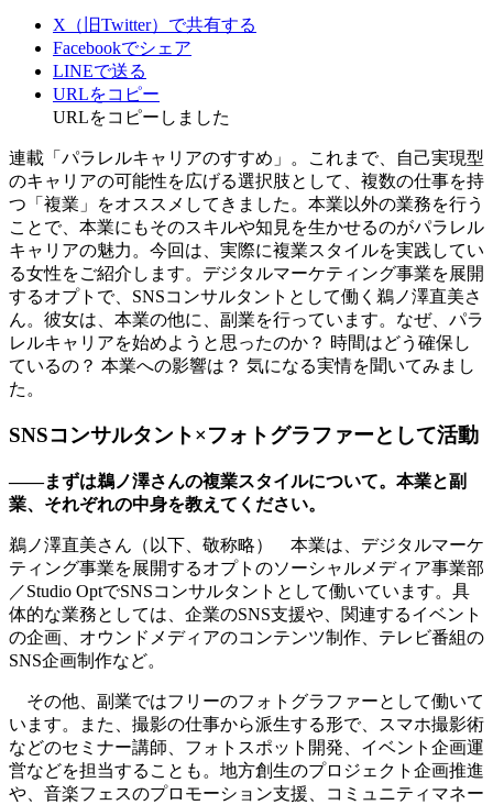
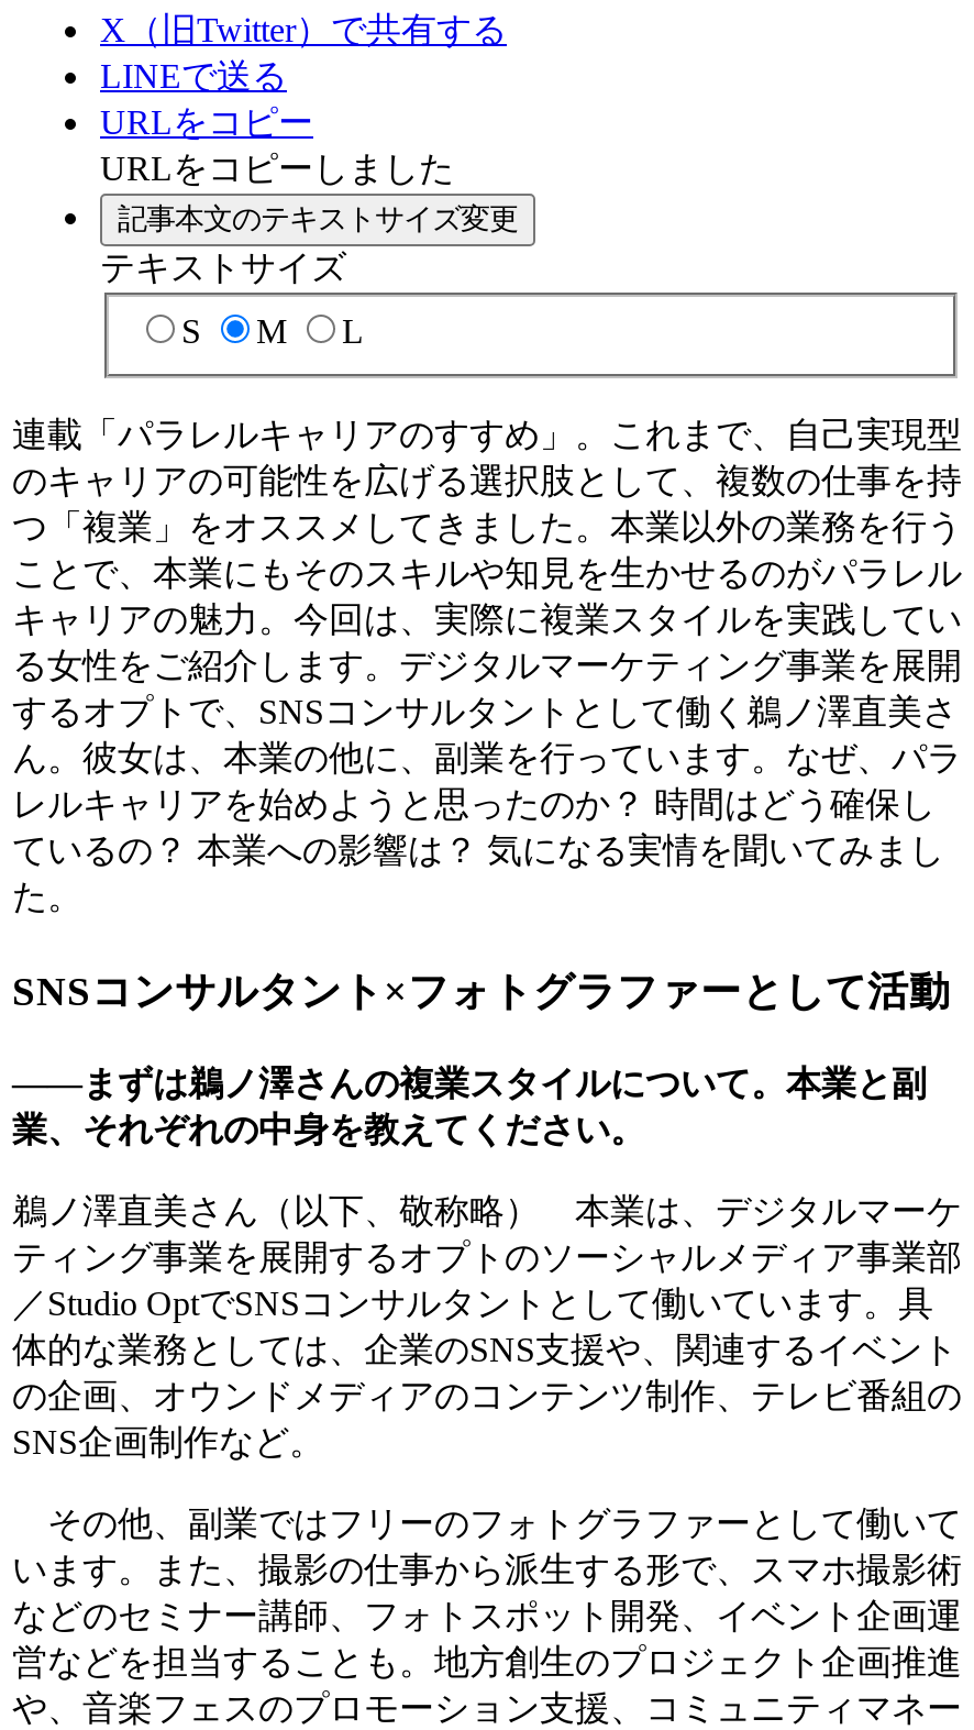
[53,38,191,57] Facebookでシェア -> none
moved [53,61,230,126] -> [100,56,454,186]: LINEで送る | URLをコピー | URLをコピーしました
none -> [100,201,518,350] 記事本文のテキストサイズ変更 | テキストサイズ | S | M | L

